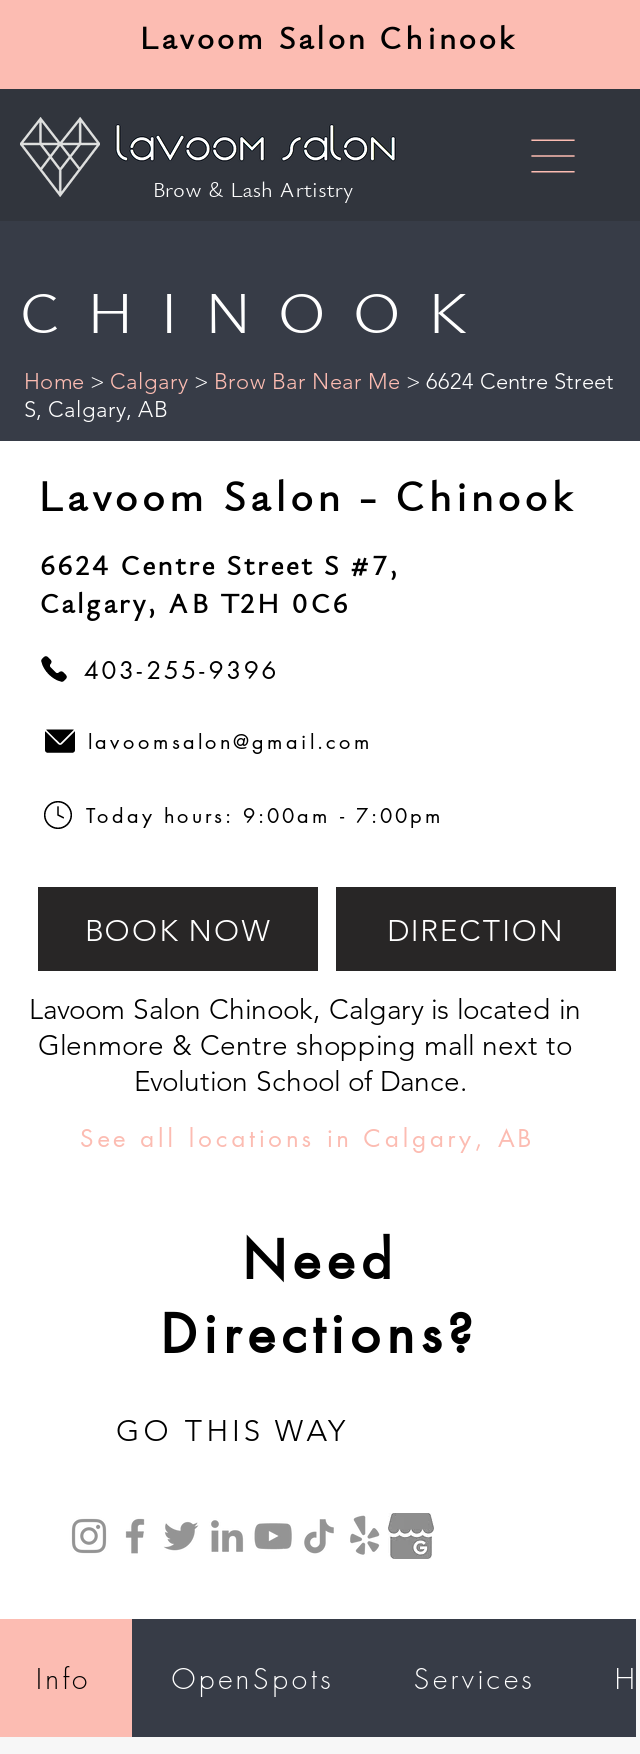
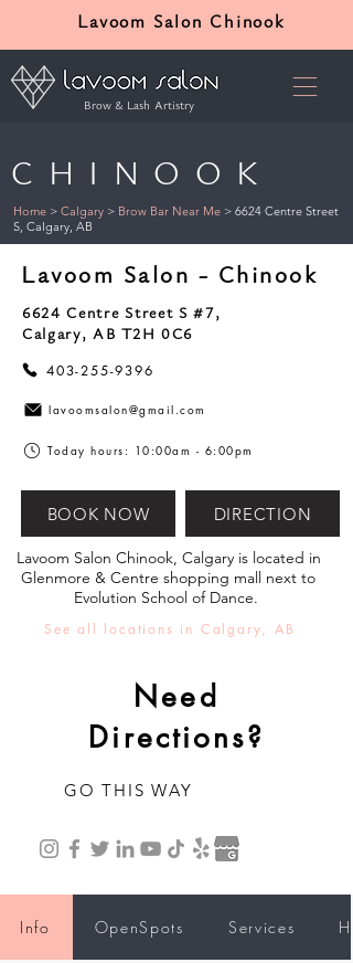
[86,799,444,829] Today hours: 9:00am - 7:00pm -> [47,442,253,458] Today hours: 10:00am - 6:00pm

